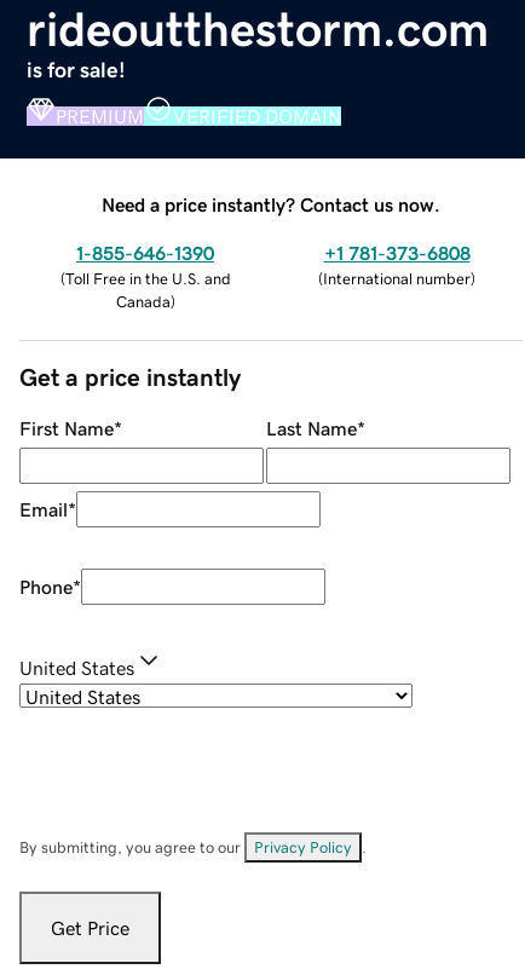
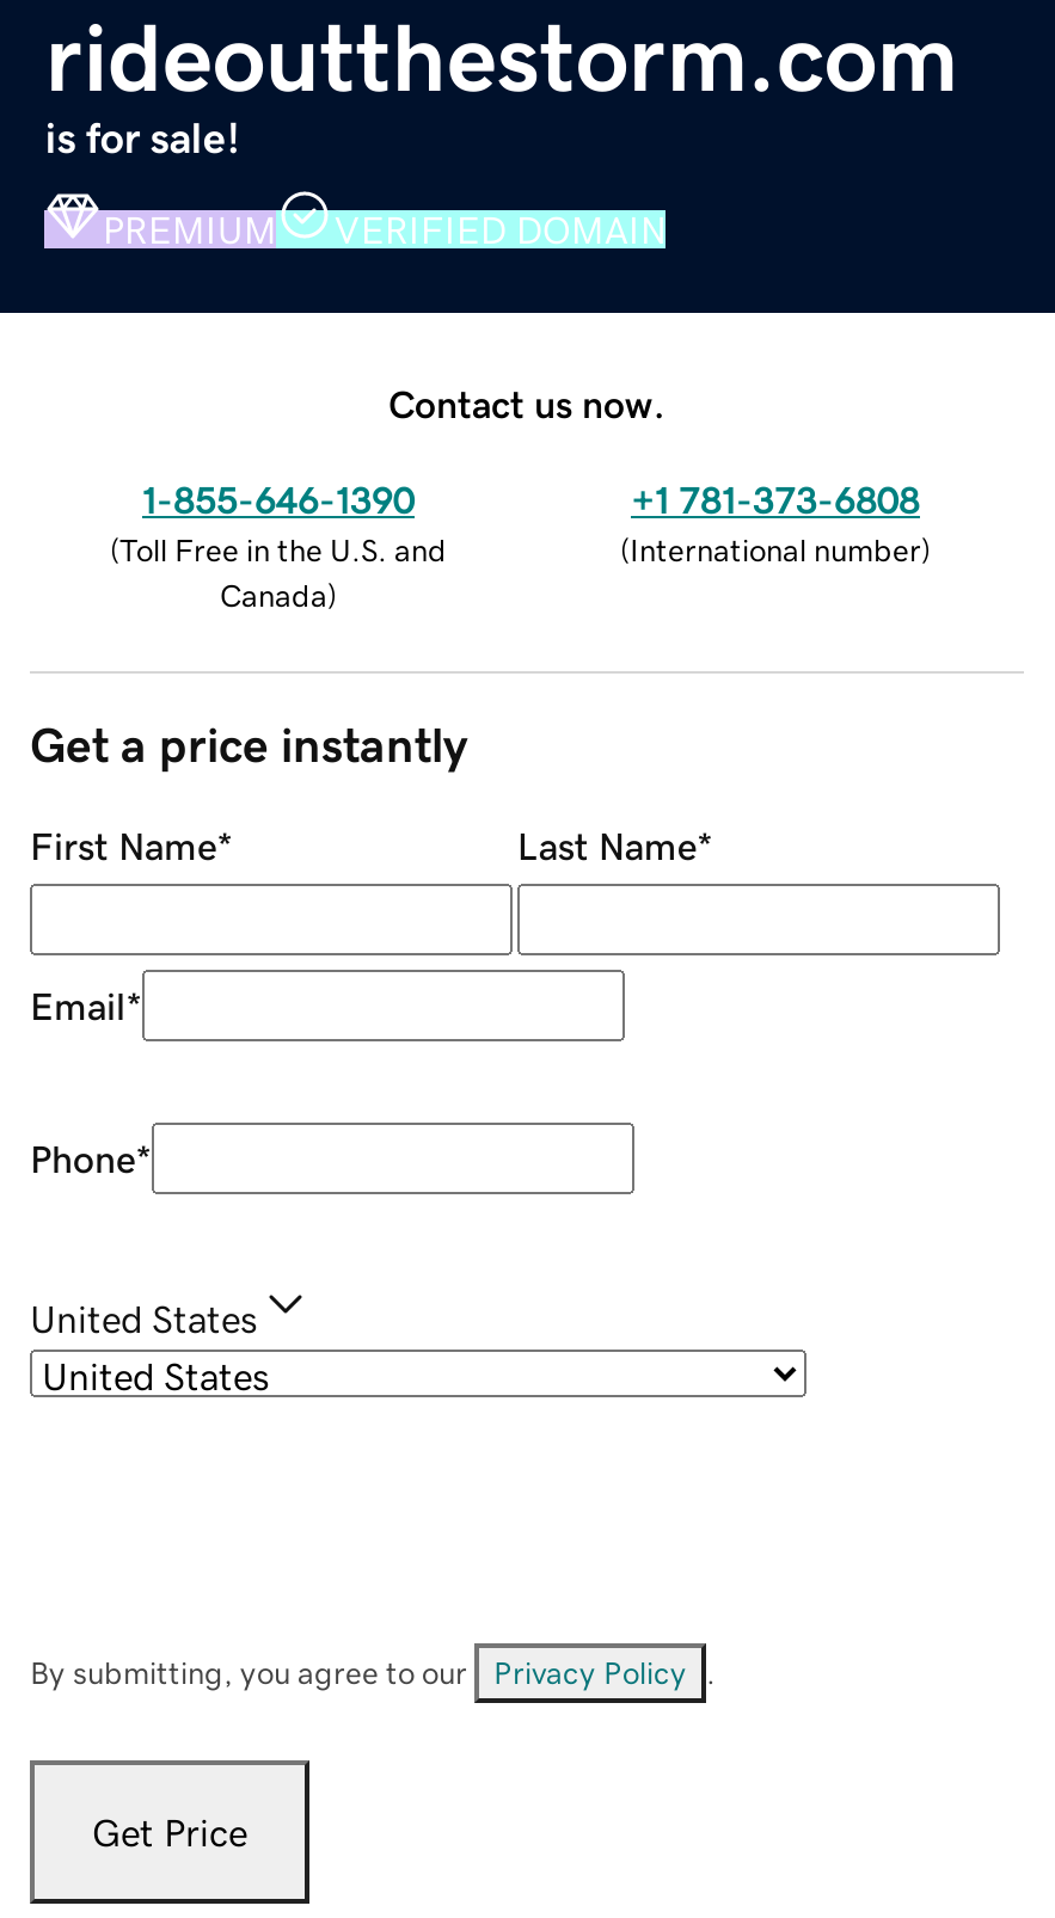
[102,194,440,214] Need a price instantly? Contact us now. -> [388,384,665,422] Contact us now.

